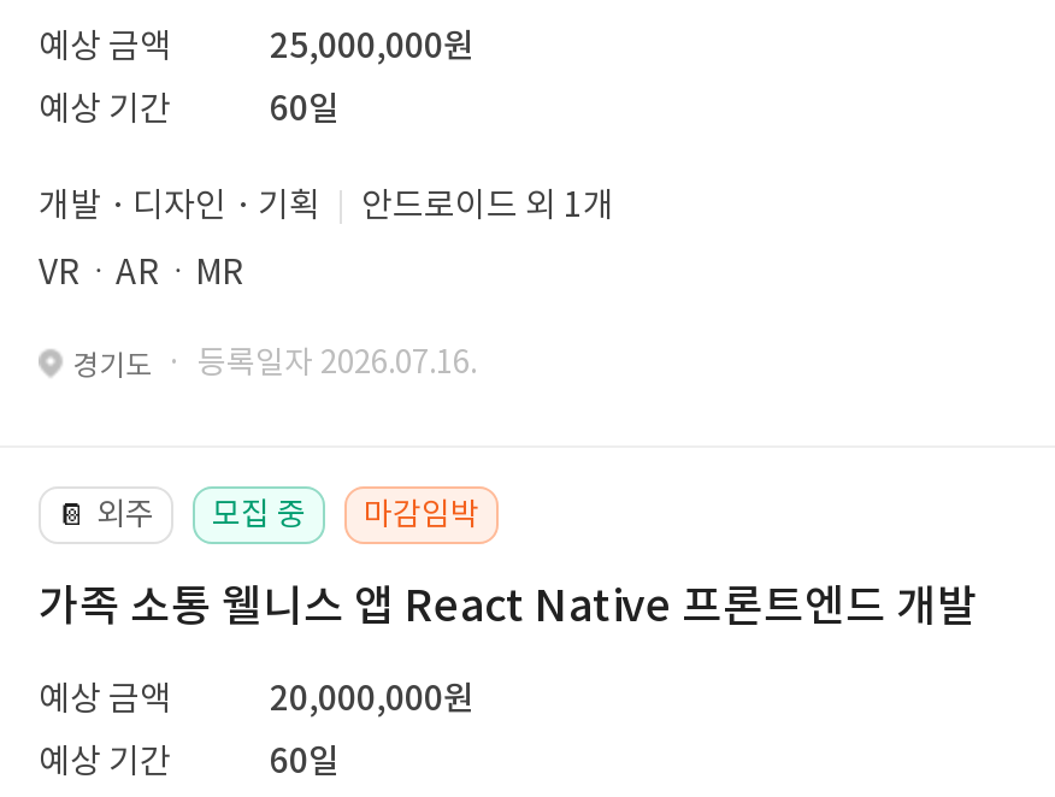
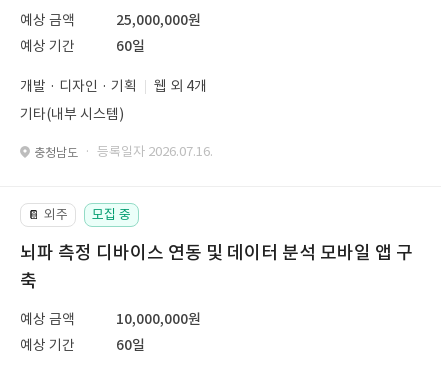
[361,183,614,226] 안드로이드 외 1개 -> [154,77,207,95] 웹 외 4개
[39,250,246,294] VRㆍARㆍMR -> [20,105,124,123] 기타(내부 시스템)
[72,342,477,383] 경기도 · 등록일자 2026.07.16. -> [34,143,213,160] 충청남도 · 등록일자 2026.07.16.
[39,494,978,633] 마감임박 | 가족 소통 웰니스 앱 React Native 프론트엔드 개발 -> [20,241,413,292] 뇌파 측정 디바이스 연동 및 데이터 분석 모바일 앱 구 | 축
[270,677,475,720] 20,000,000원 -> [116,310,201,328] 10,000,000원

